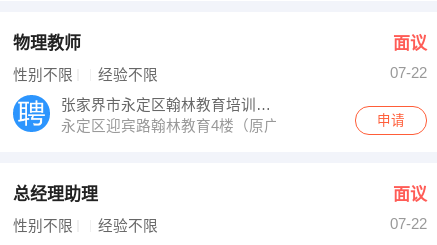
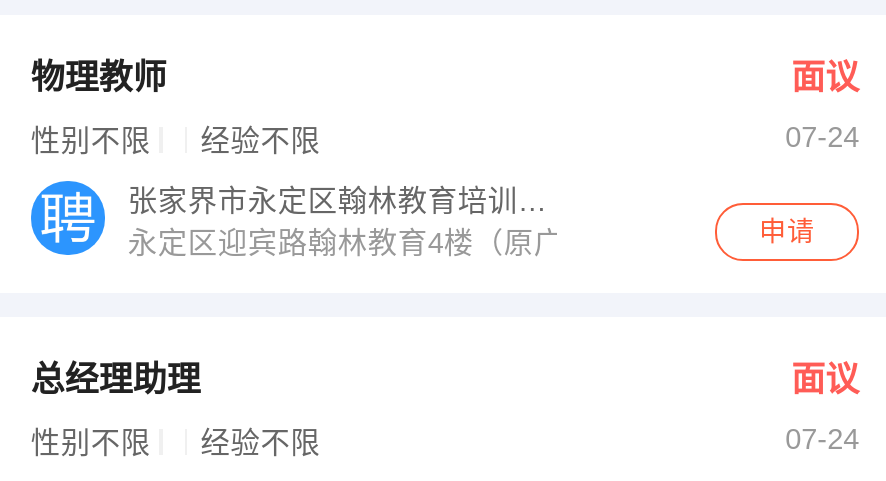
[390,65,427,81] 07-22 -> [785,122,859,154] 07-24
[390,216,427,232] 07-22 -> [785,424,859,456] 07-24

